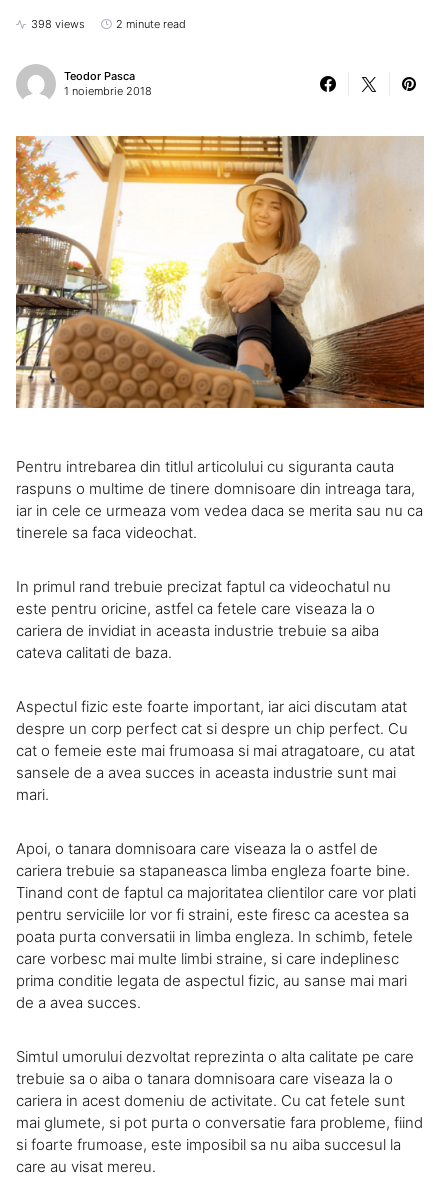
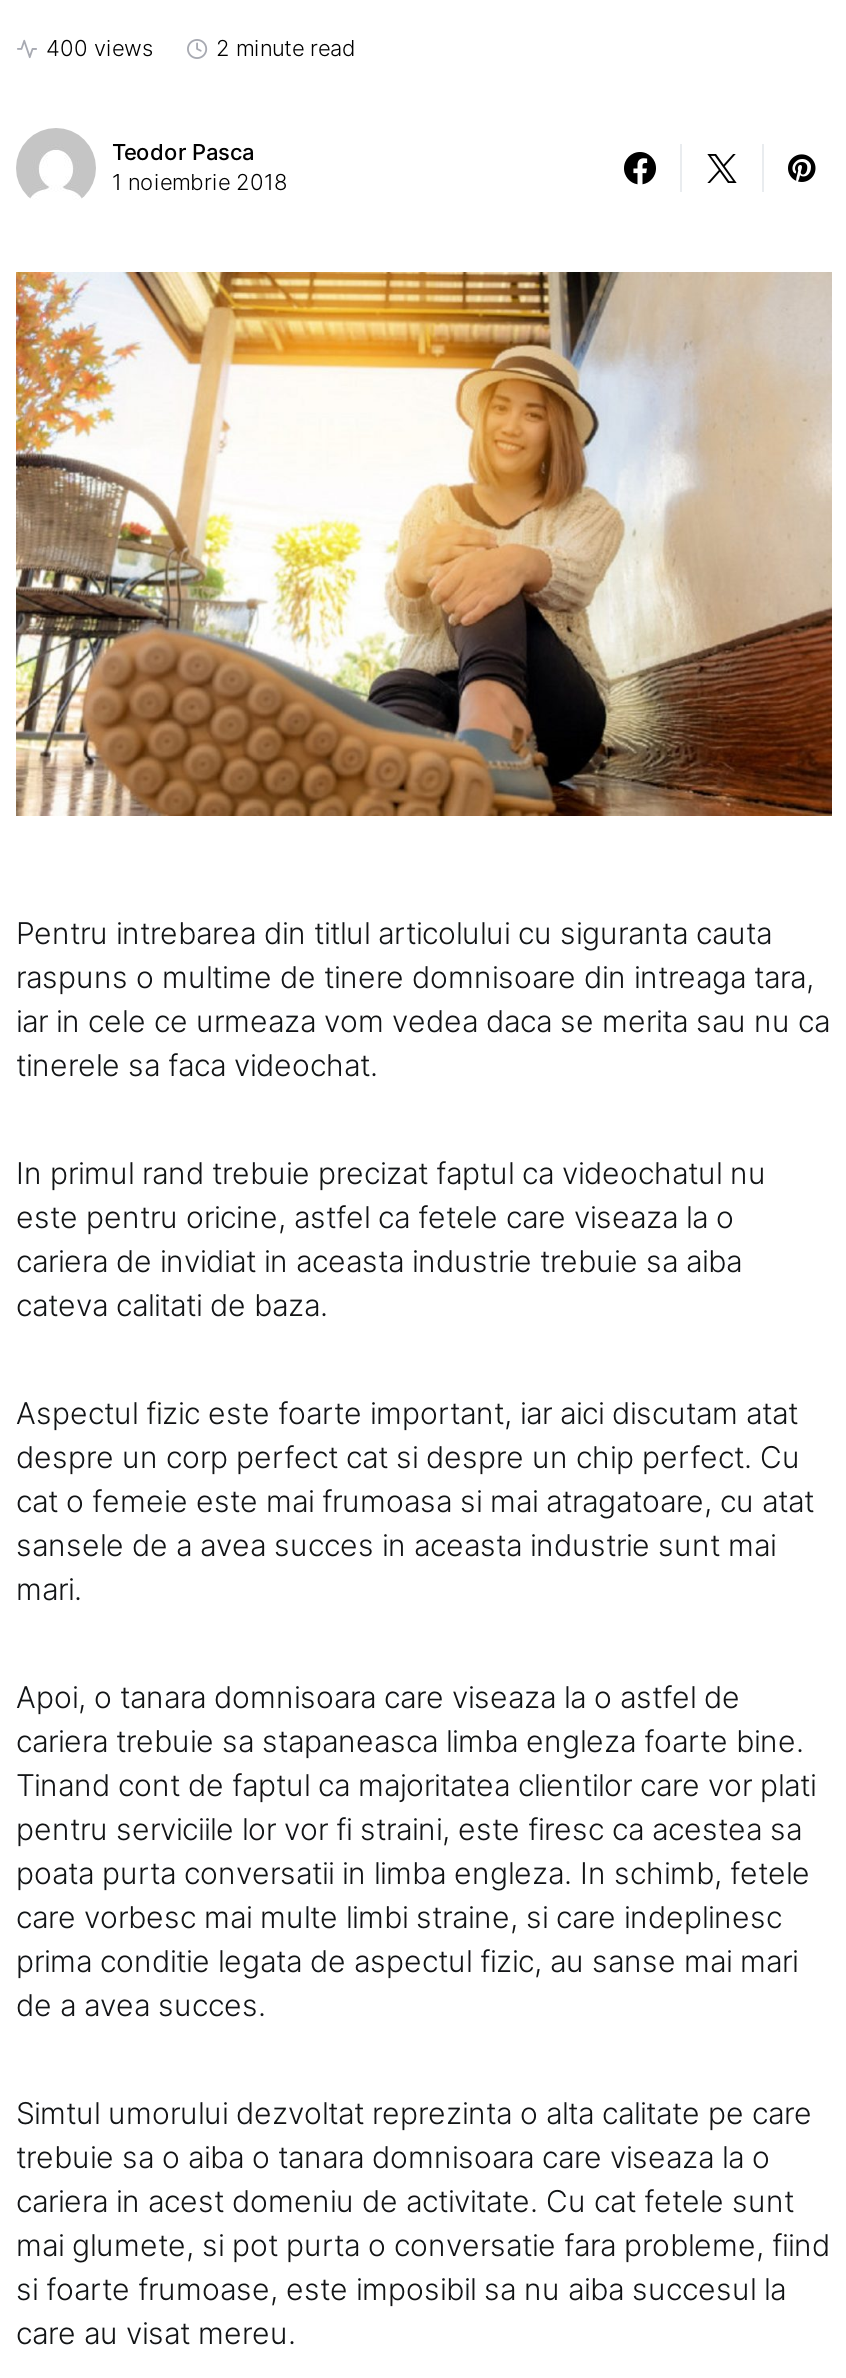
[31,17,85,31] 398 views -> [46,34,154,62] 400 views

